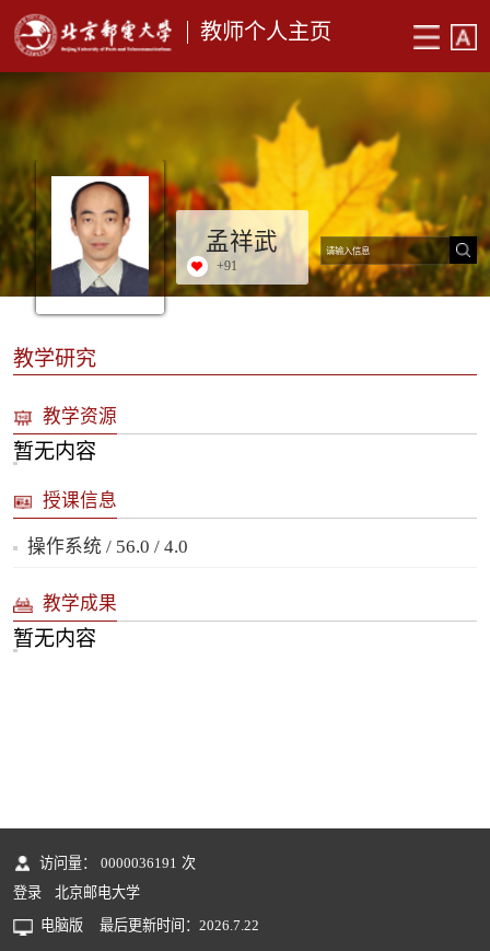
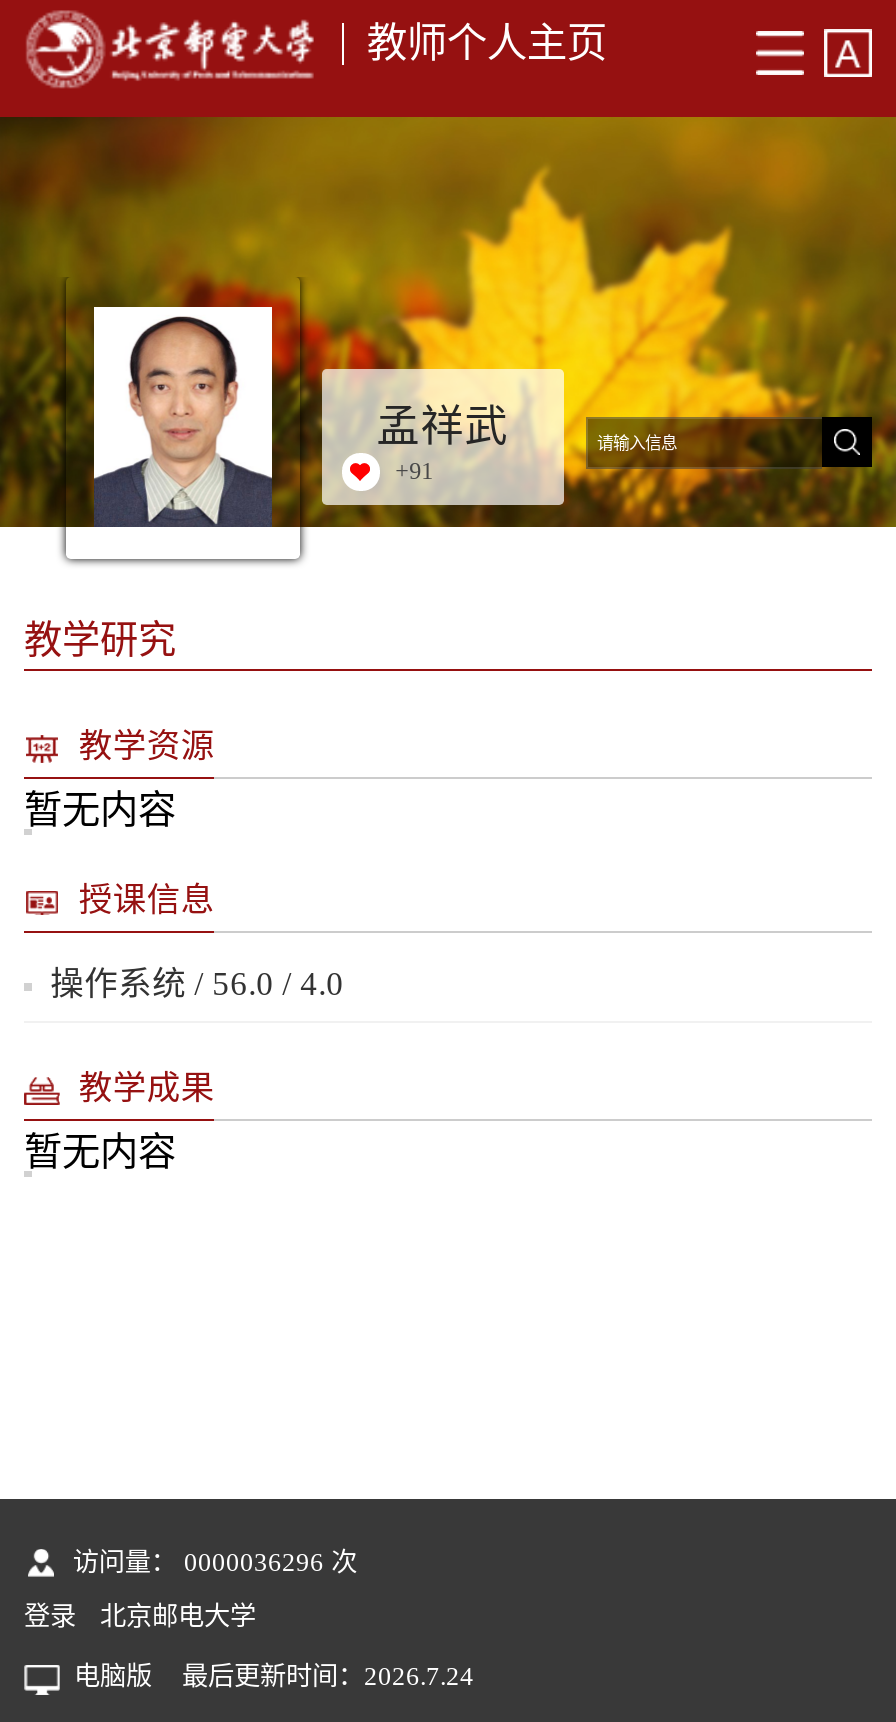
[40,855,195,871] 访问量： 0000036191 次 -> [73,1547,357,1577] 访问量： 0000036296 次
[99,917,259,933] 最后更新时间：2026.7.22 -> [182,1661,474,1691] 最后更新时间：2026.7.24

